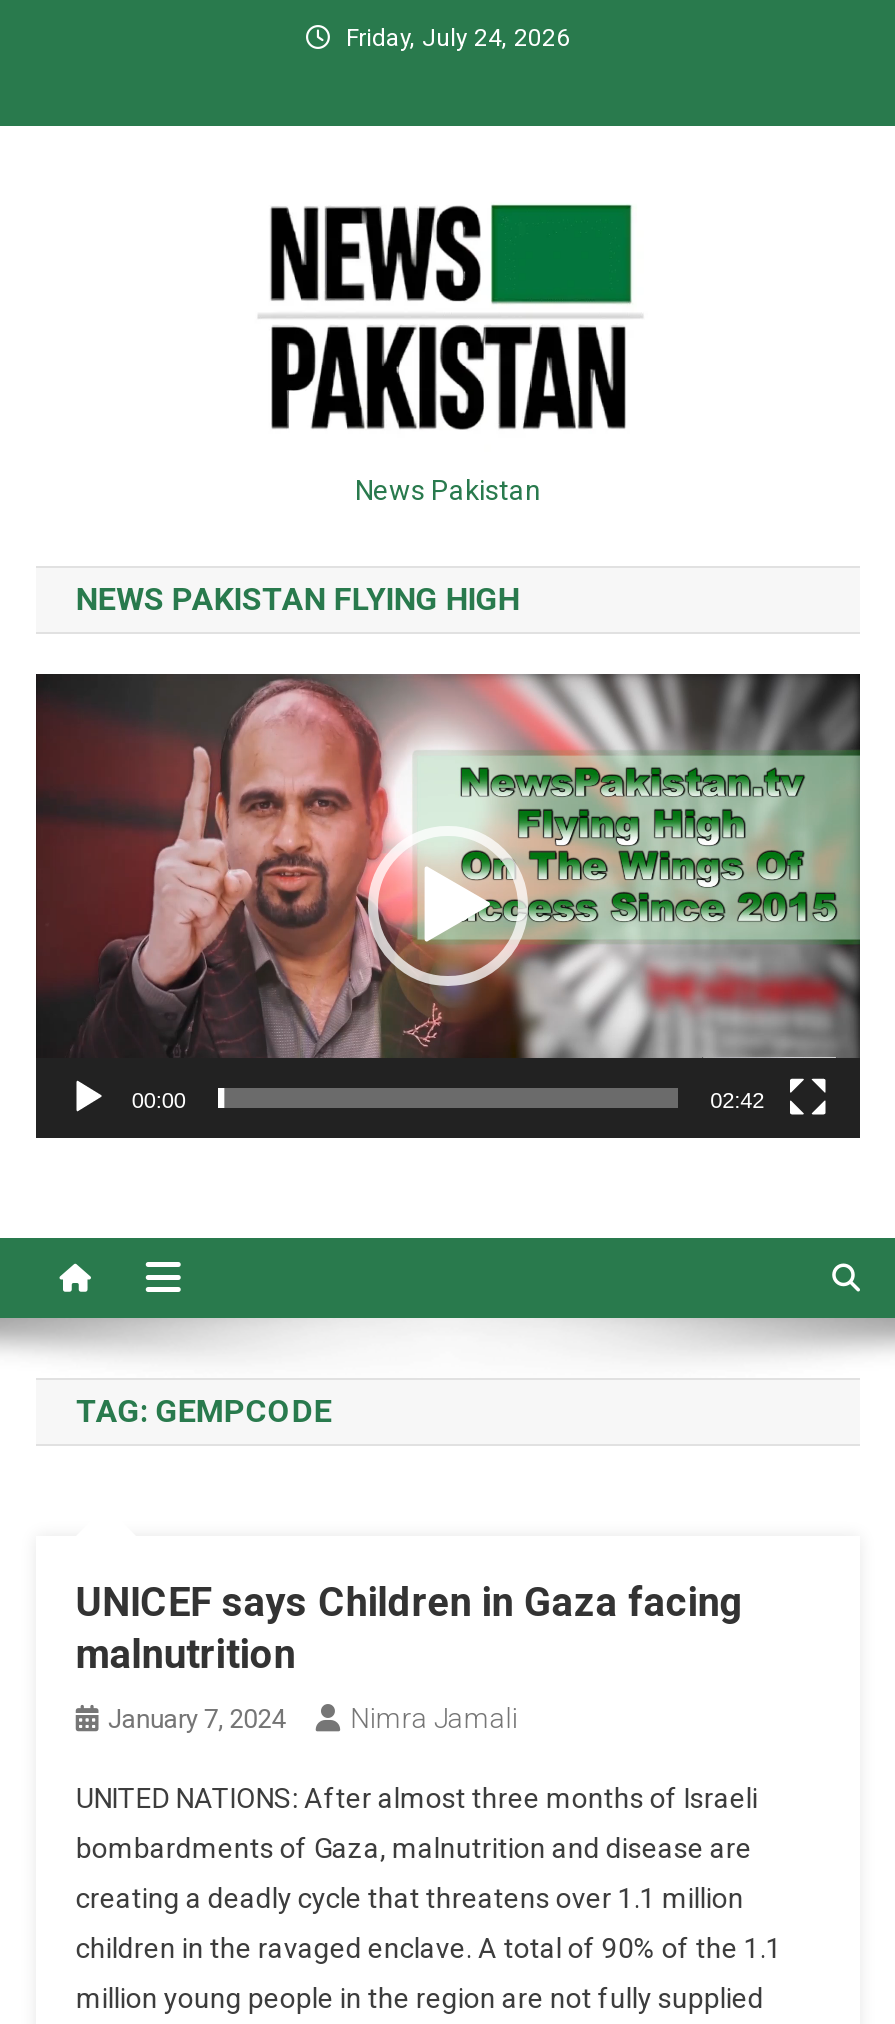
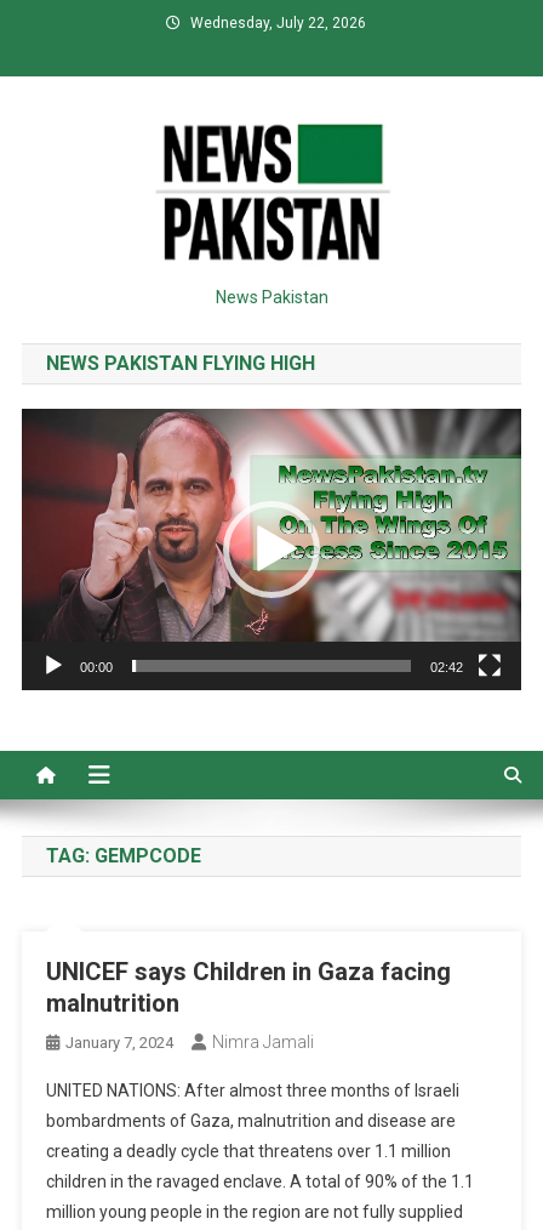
[346,24,570,52] Friday, July 24, 2026 -> [190,15,365,32] Wednesday, July 22, 2026

